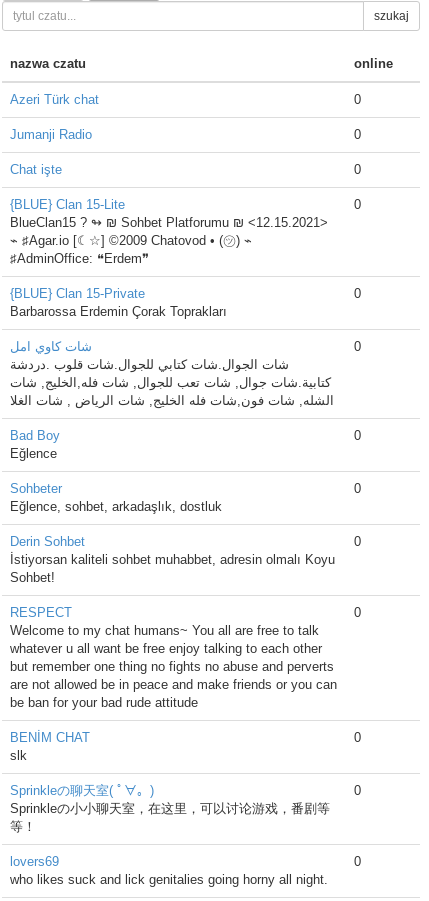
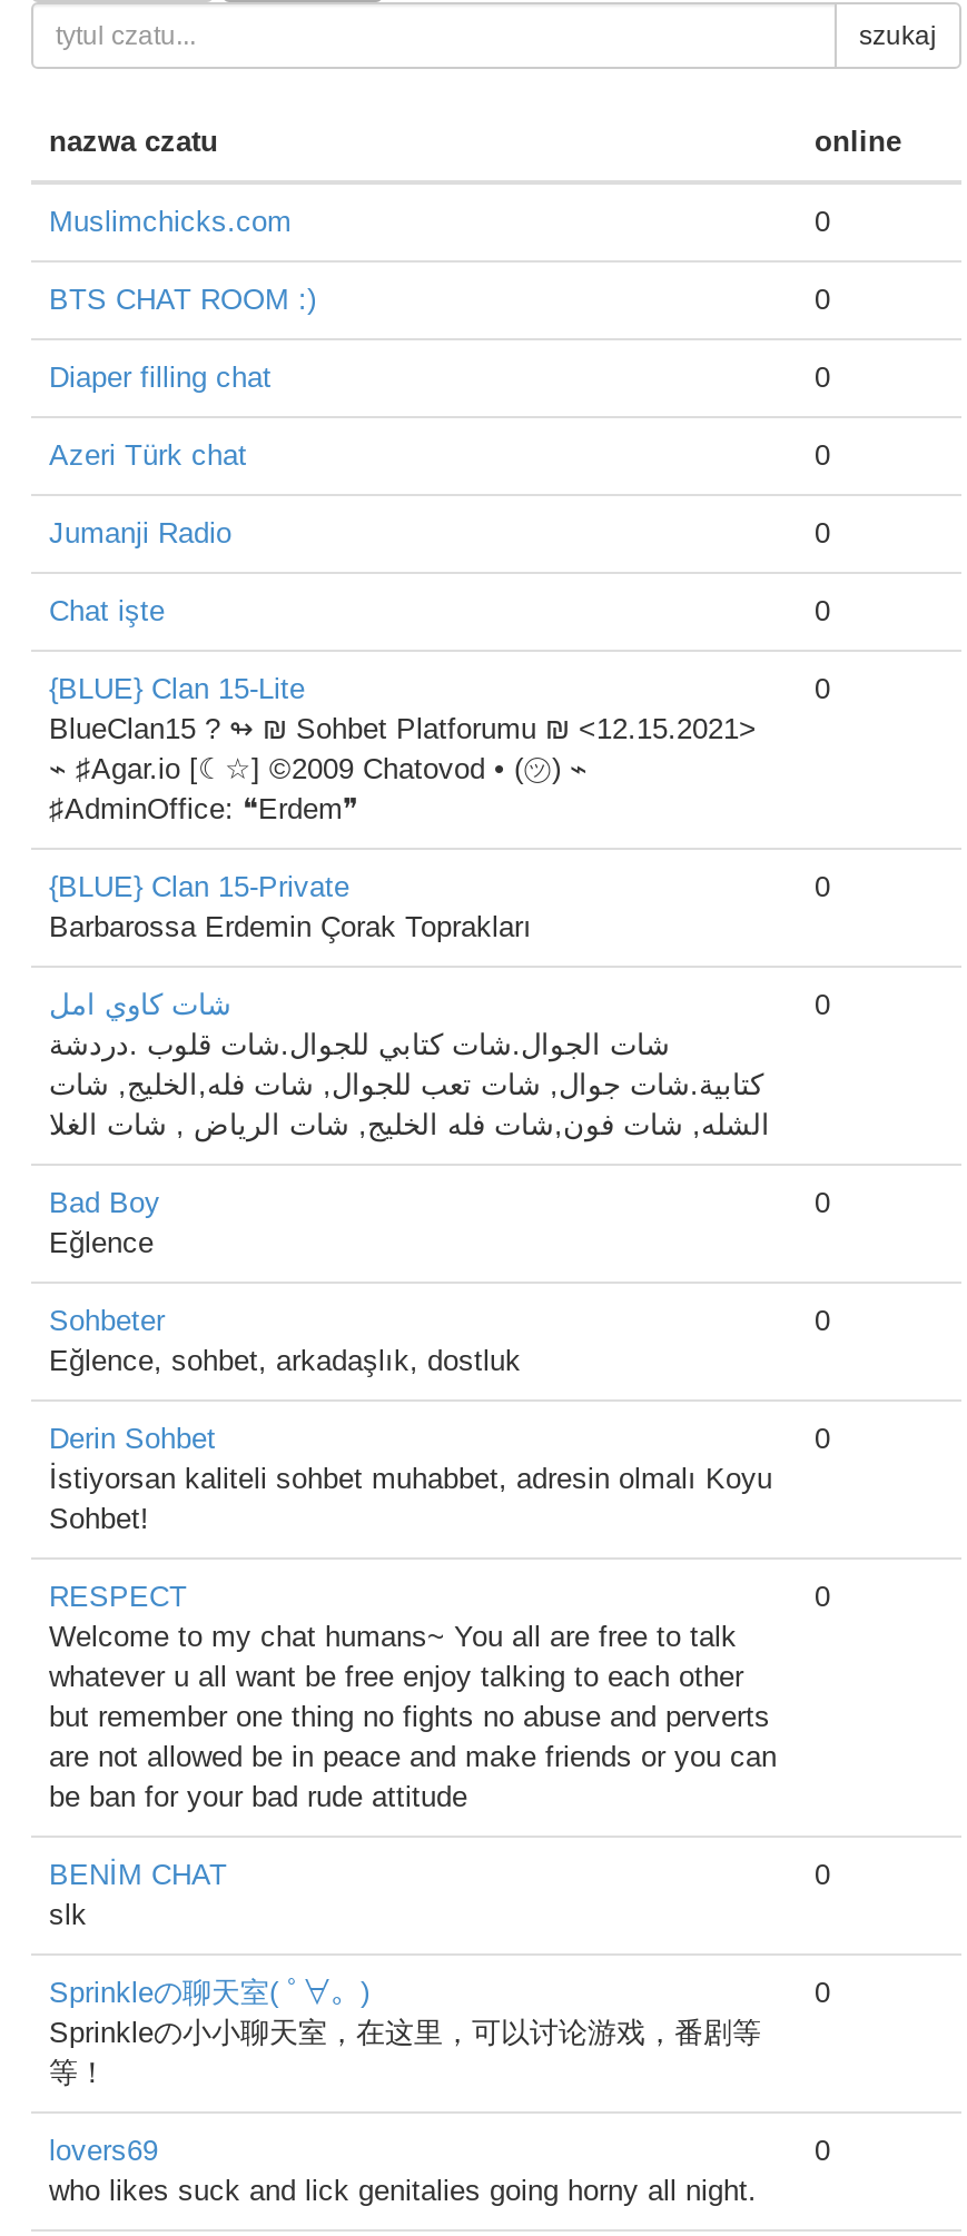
none -> [49,205,830,394] Muslimchicks.com | 0 | BTS CHAT ROOM :) | 0 | Diaper filling chat | 0

